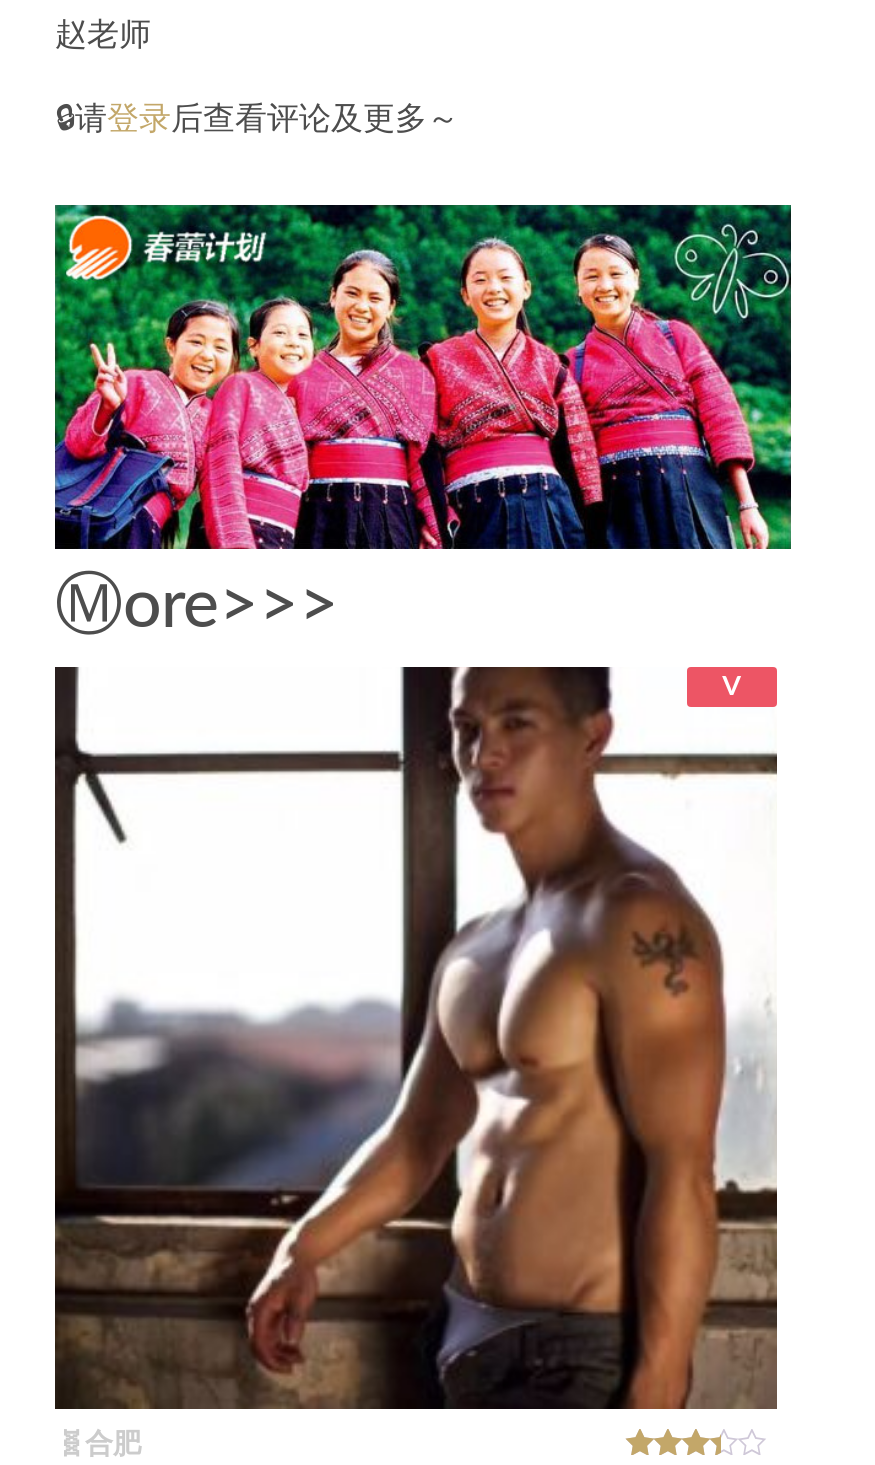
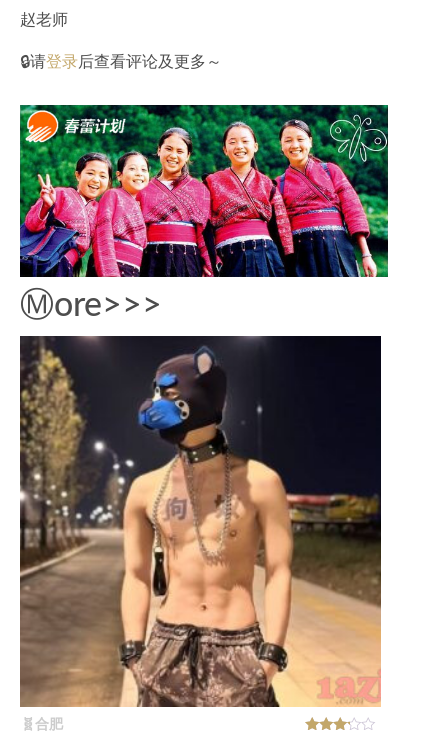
[53,665,779,1411] [image] -> [19,335,382,708] [image]
[722,673,742,701] V -> none

